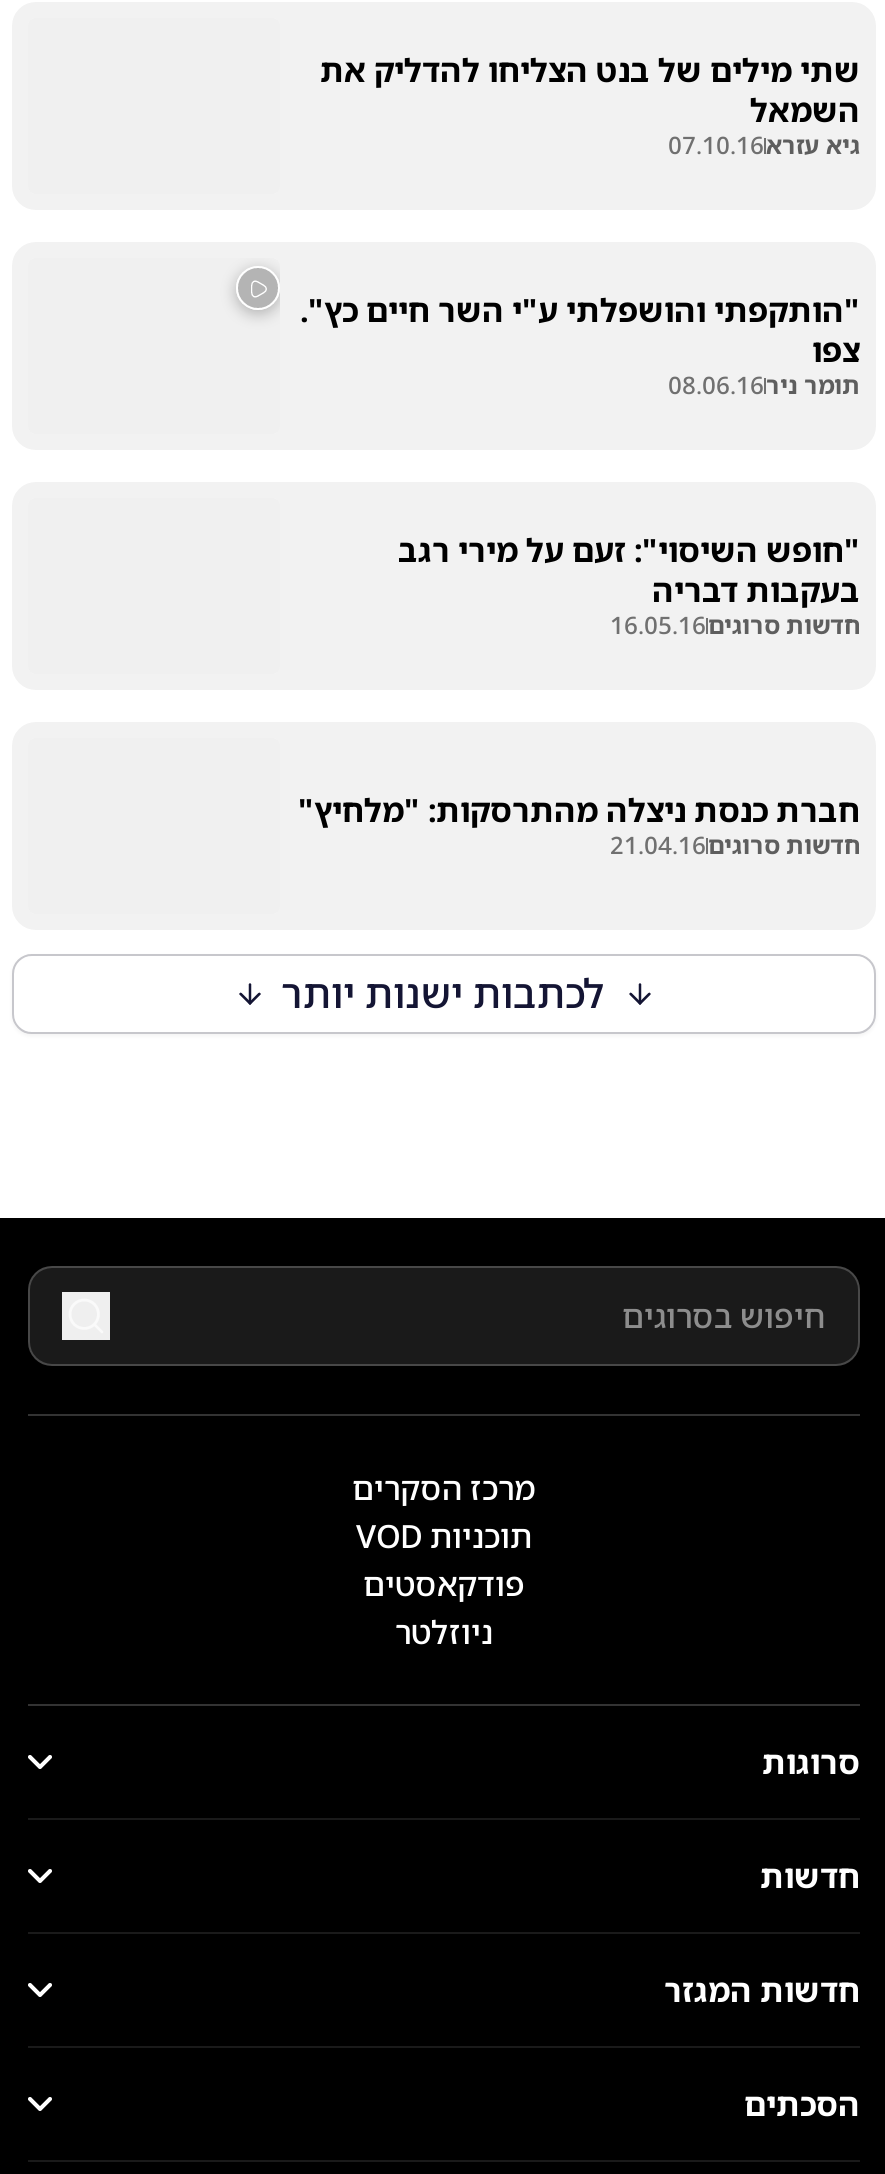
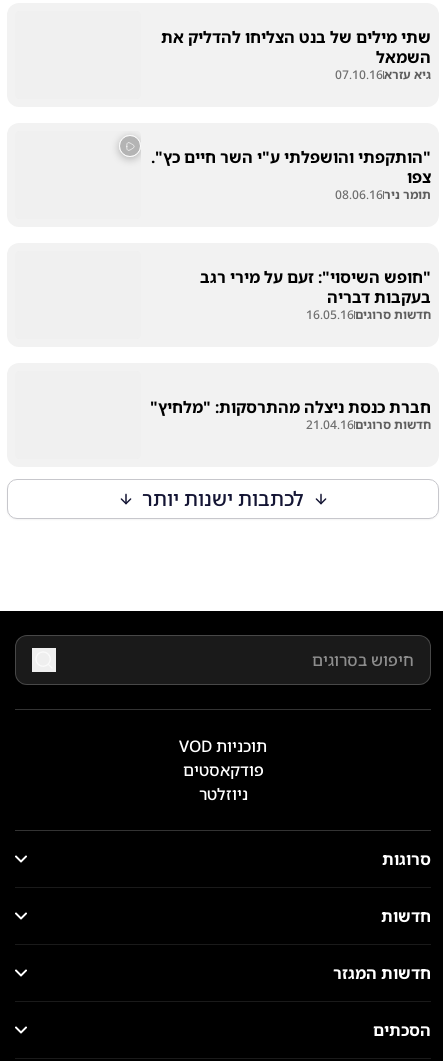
[352,1466,536,1510] מרכז הסקרים -> none

